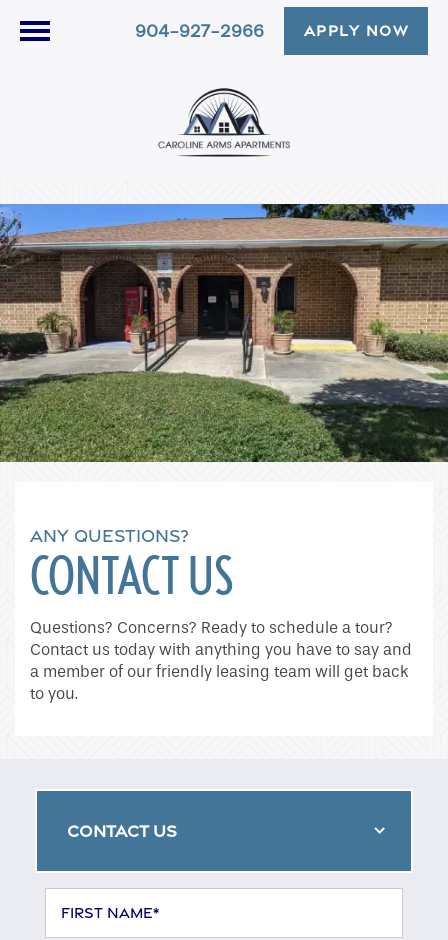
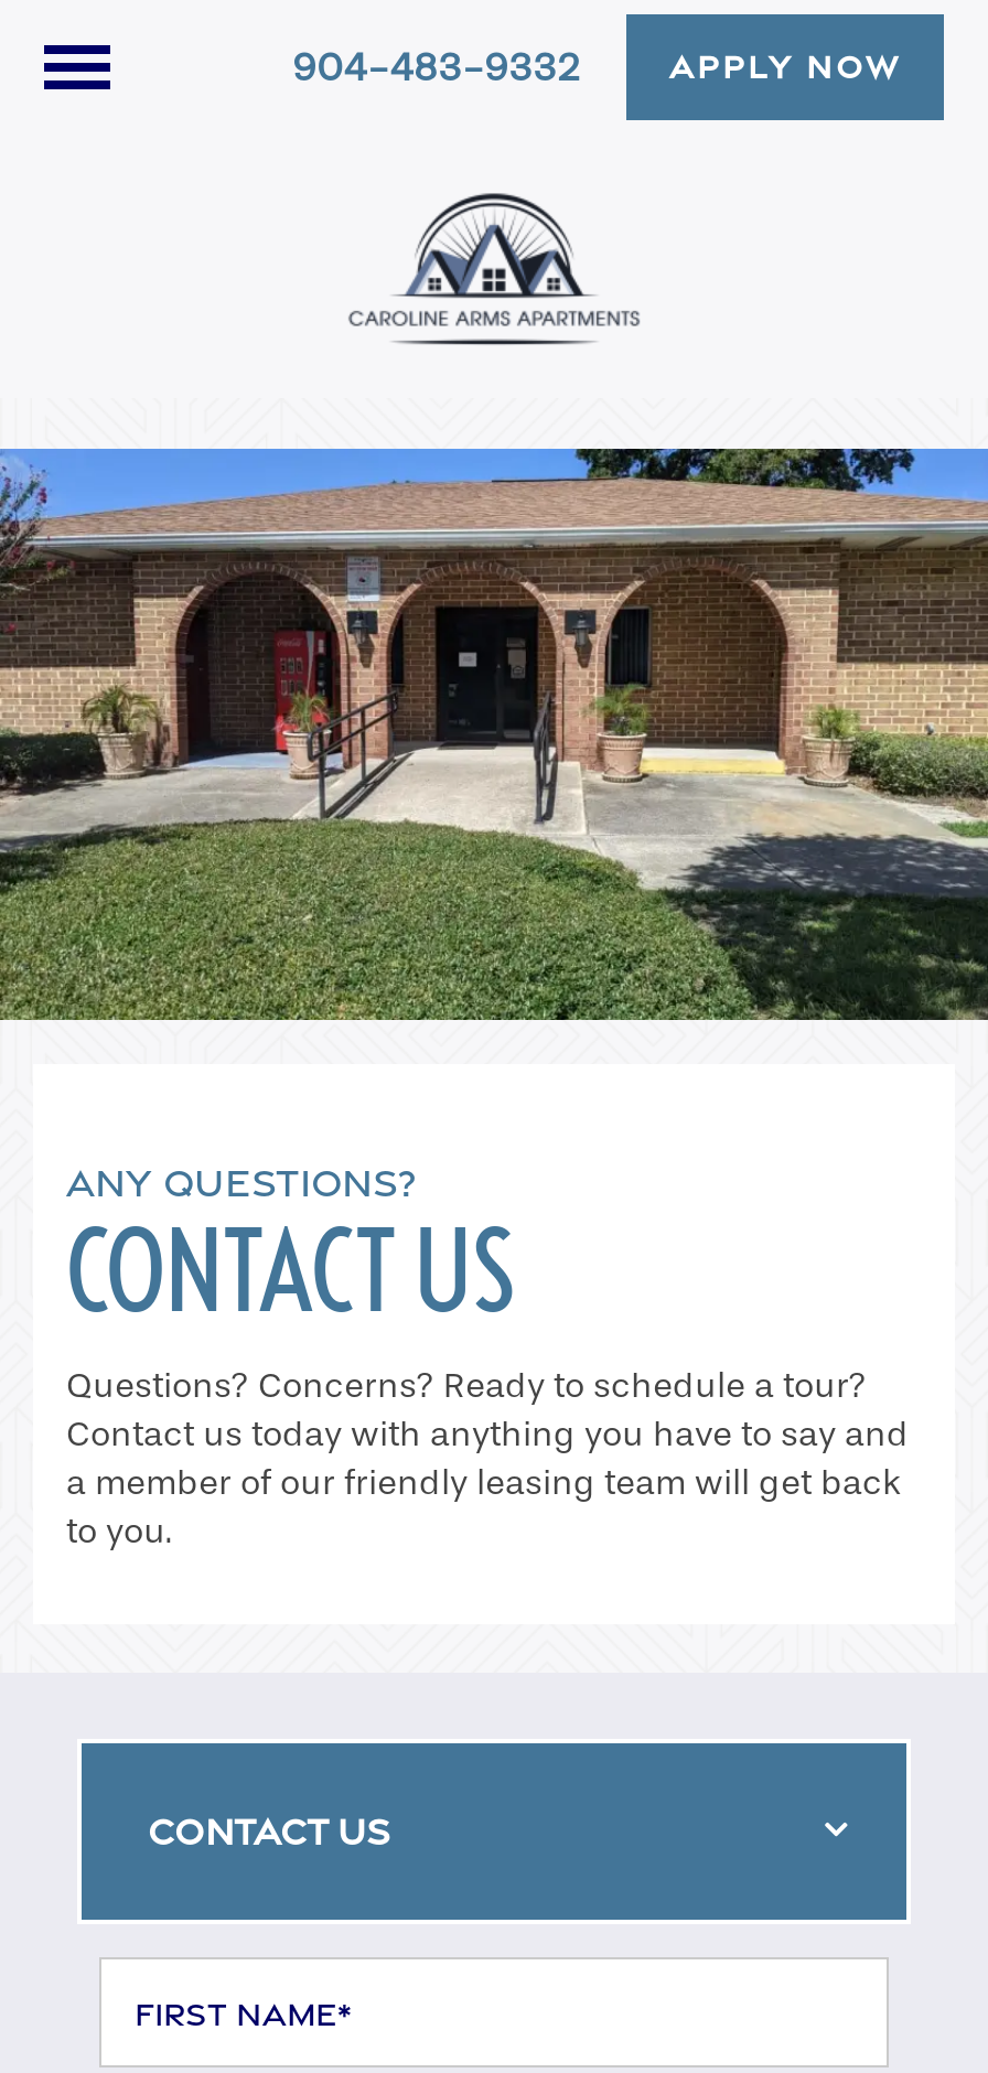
[134,21,263,42] 904-927-2966 -> [292,45,581,92] 904-483-9332

